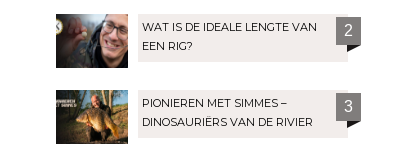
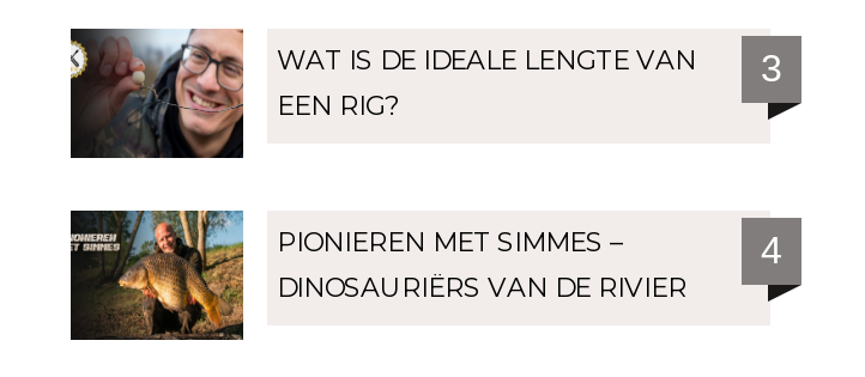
[142,20,353,39] WAT IS DE IDEALE LENGTE VAN 2 -> [277,43,782,88] WAT IS DE IDEALE LENGTE VAN 3
[344,98,353,115] 3 -> [761,230,782,270] 4

